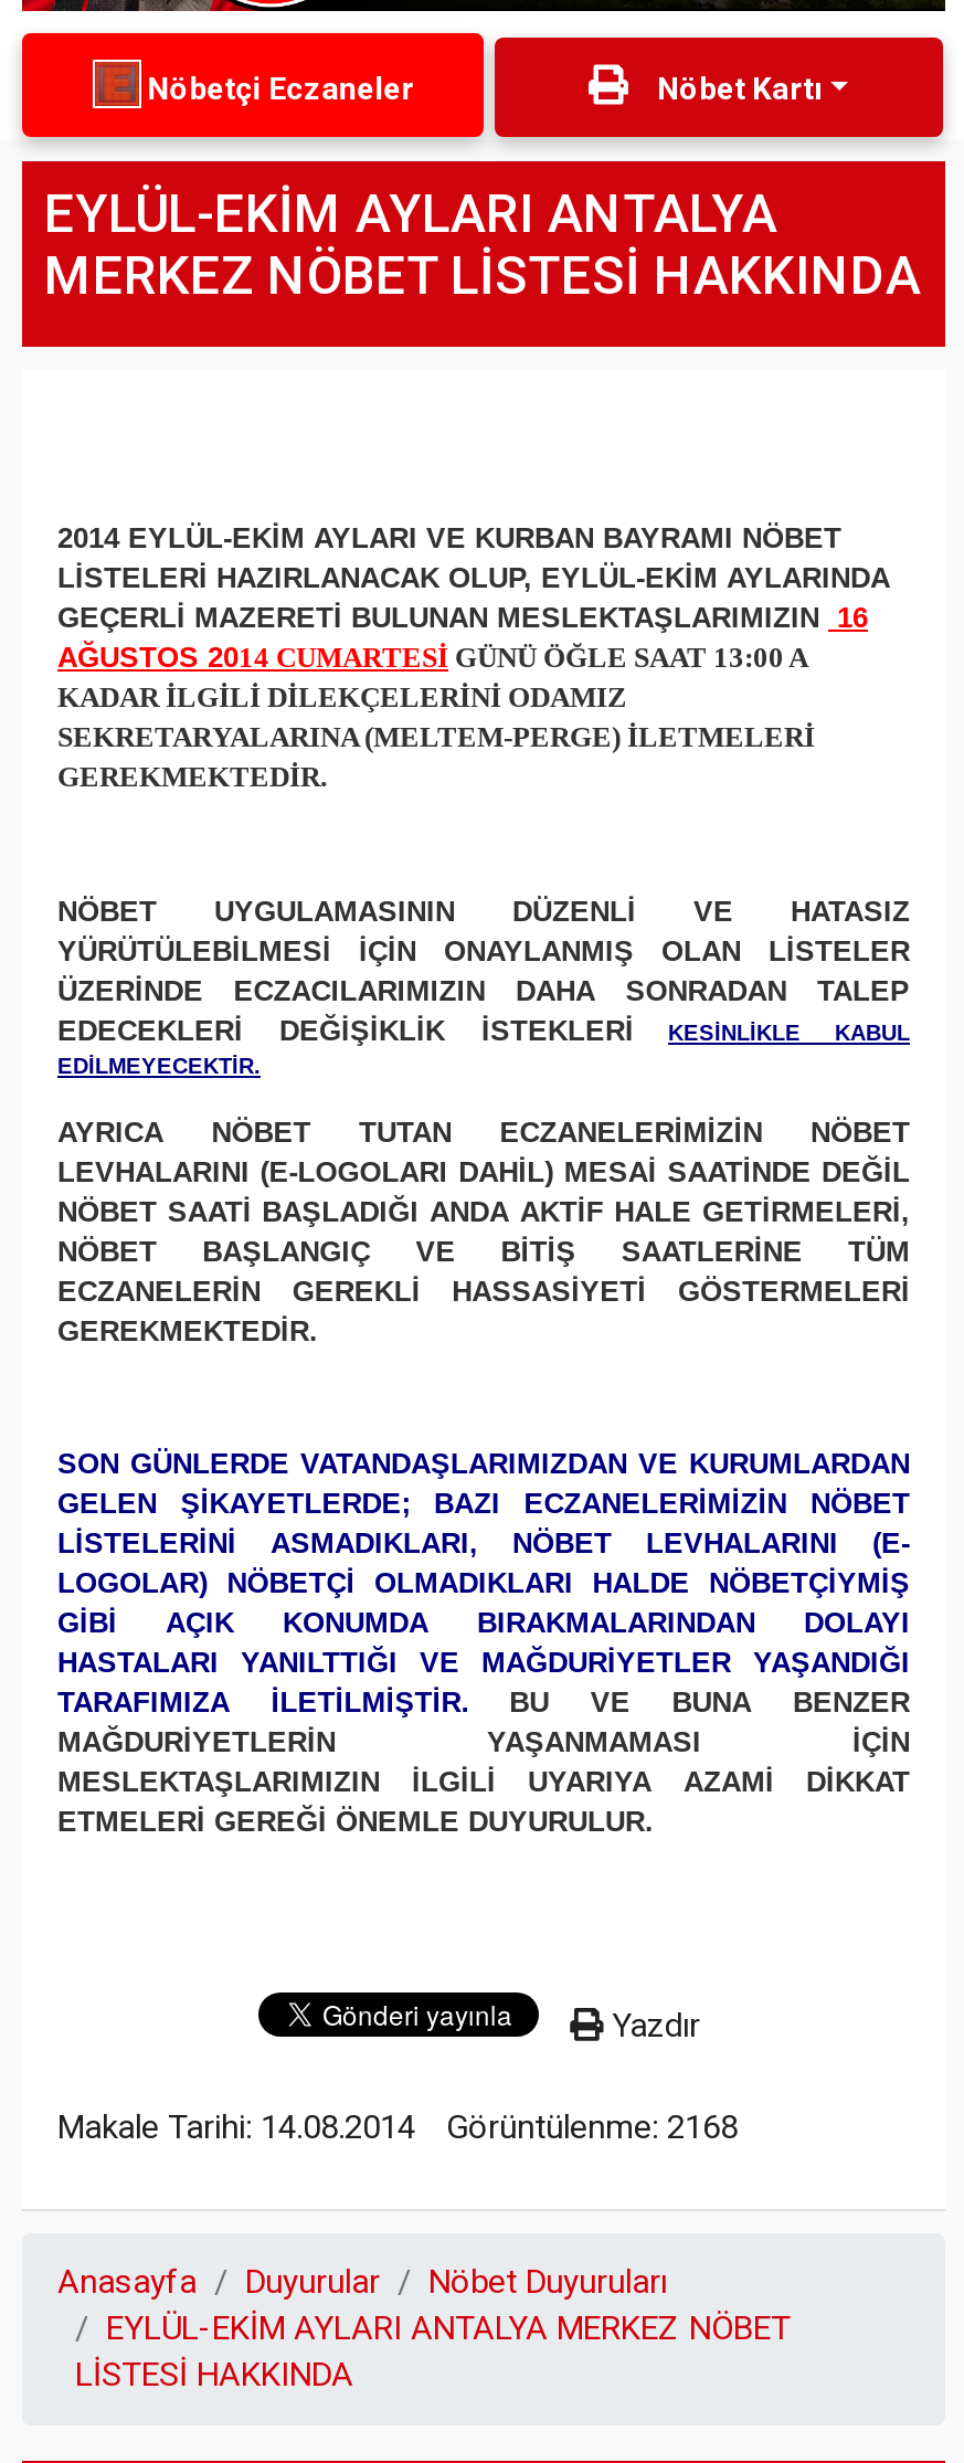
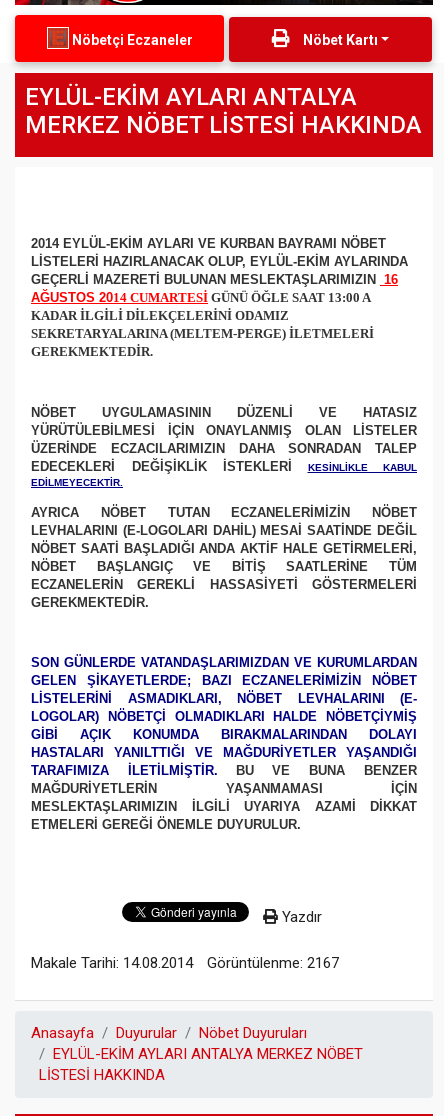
[446,2107,738,2147] Görüntülenme: 2168 -> [207,954,339,972] Görüntülenme: 2167

